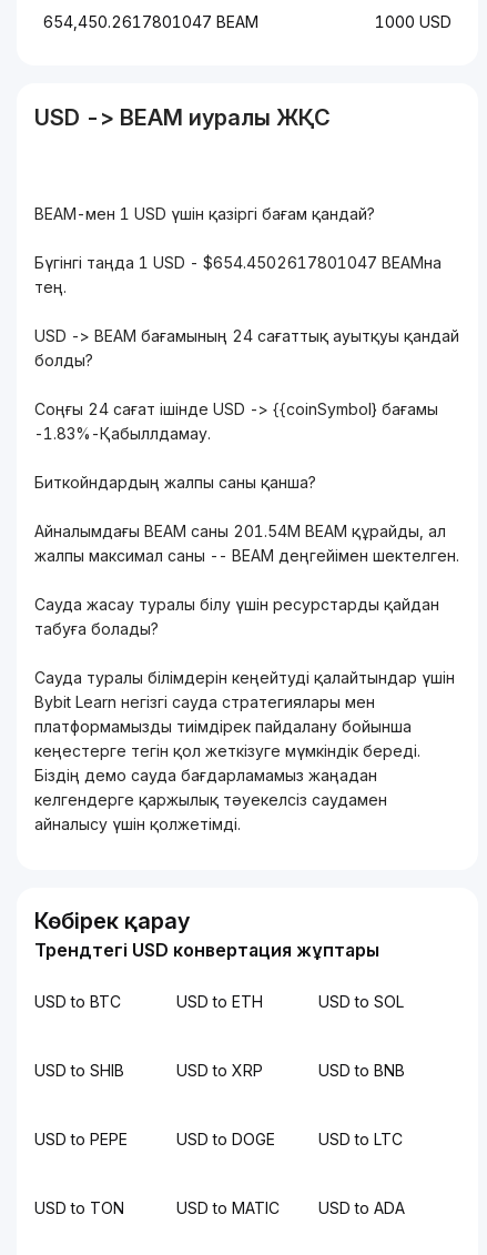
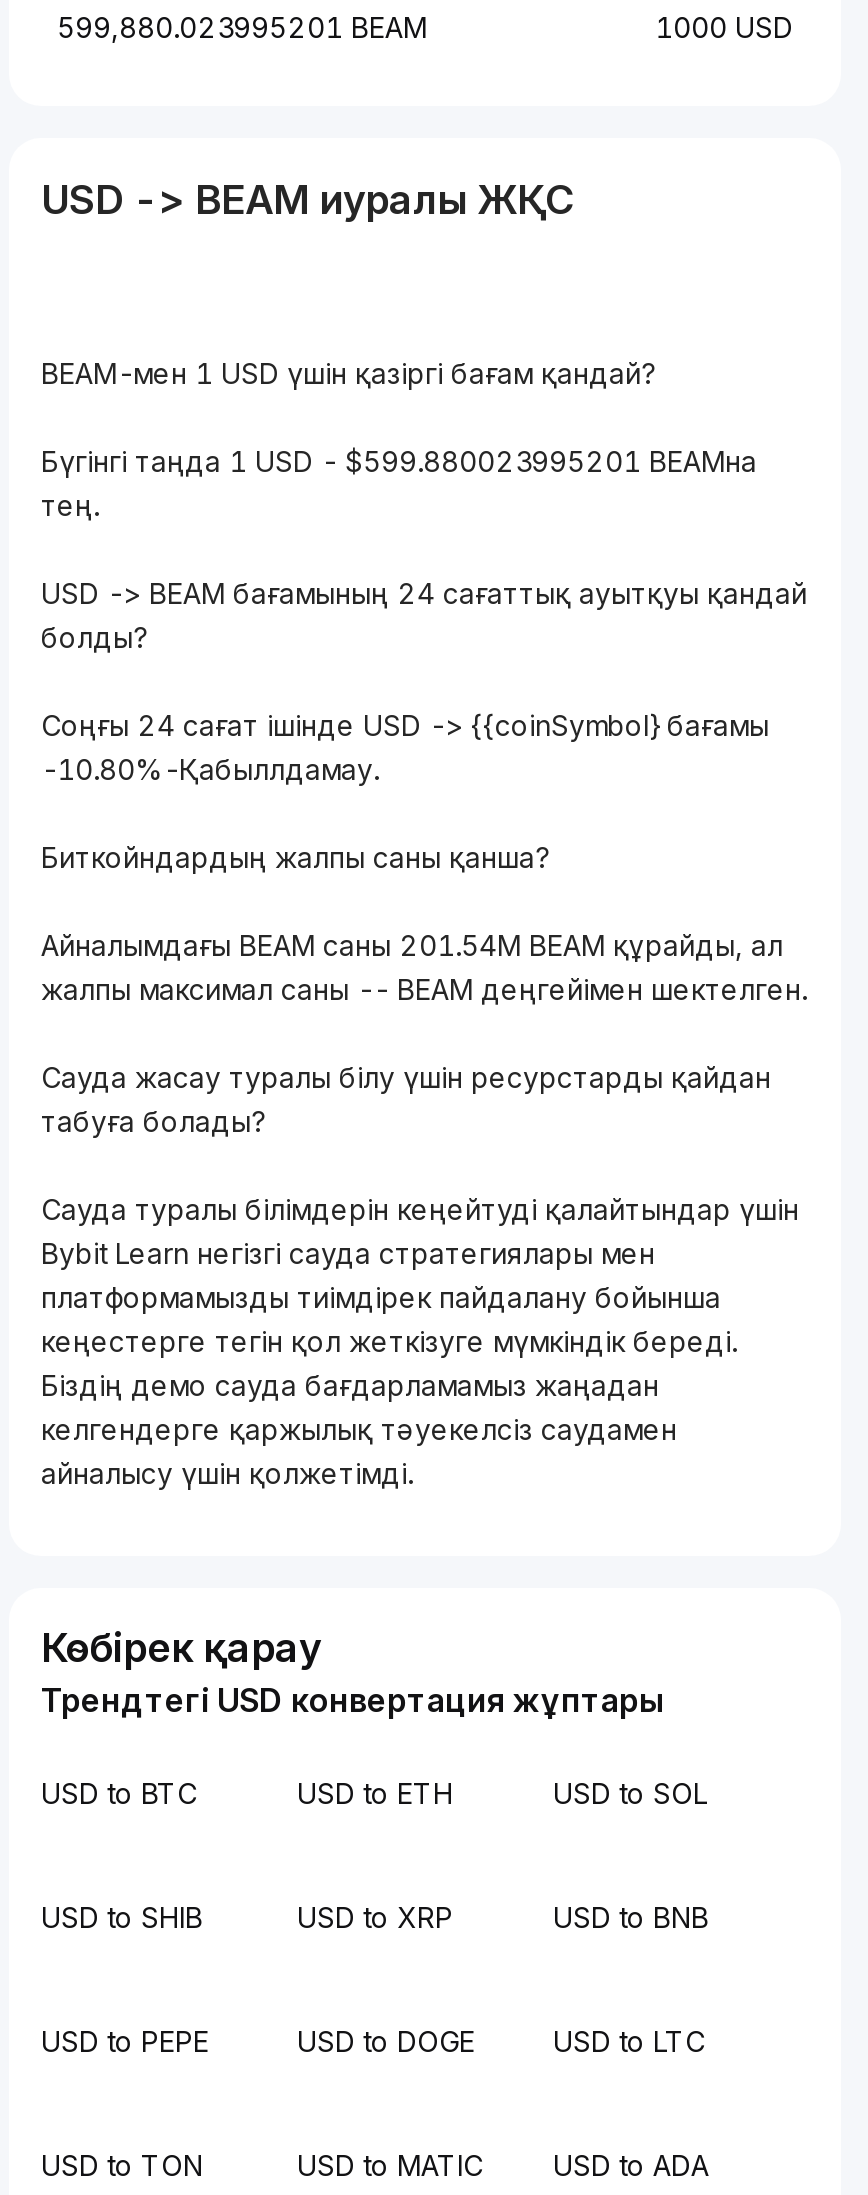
[43,12,258,31] 654,450.2617801047 BEAM -> [57,10,427,44] 599,880.023995201 BEAM
[34,253,442,272] Бүгінгі таңда 1 USD - $654.4502617801047 BEAMна -> [41,444,757,478] Бүгінгі таңда 1 USD - $599.880023995201 BEAMна
[34,424,211,443] -1.83%-Қабыллдамау. -> [41,752,379,786] -10.80%-Қабыллдамау.

